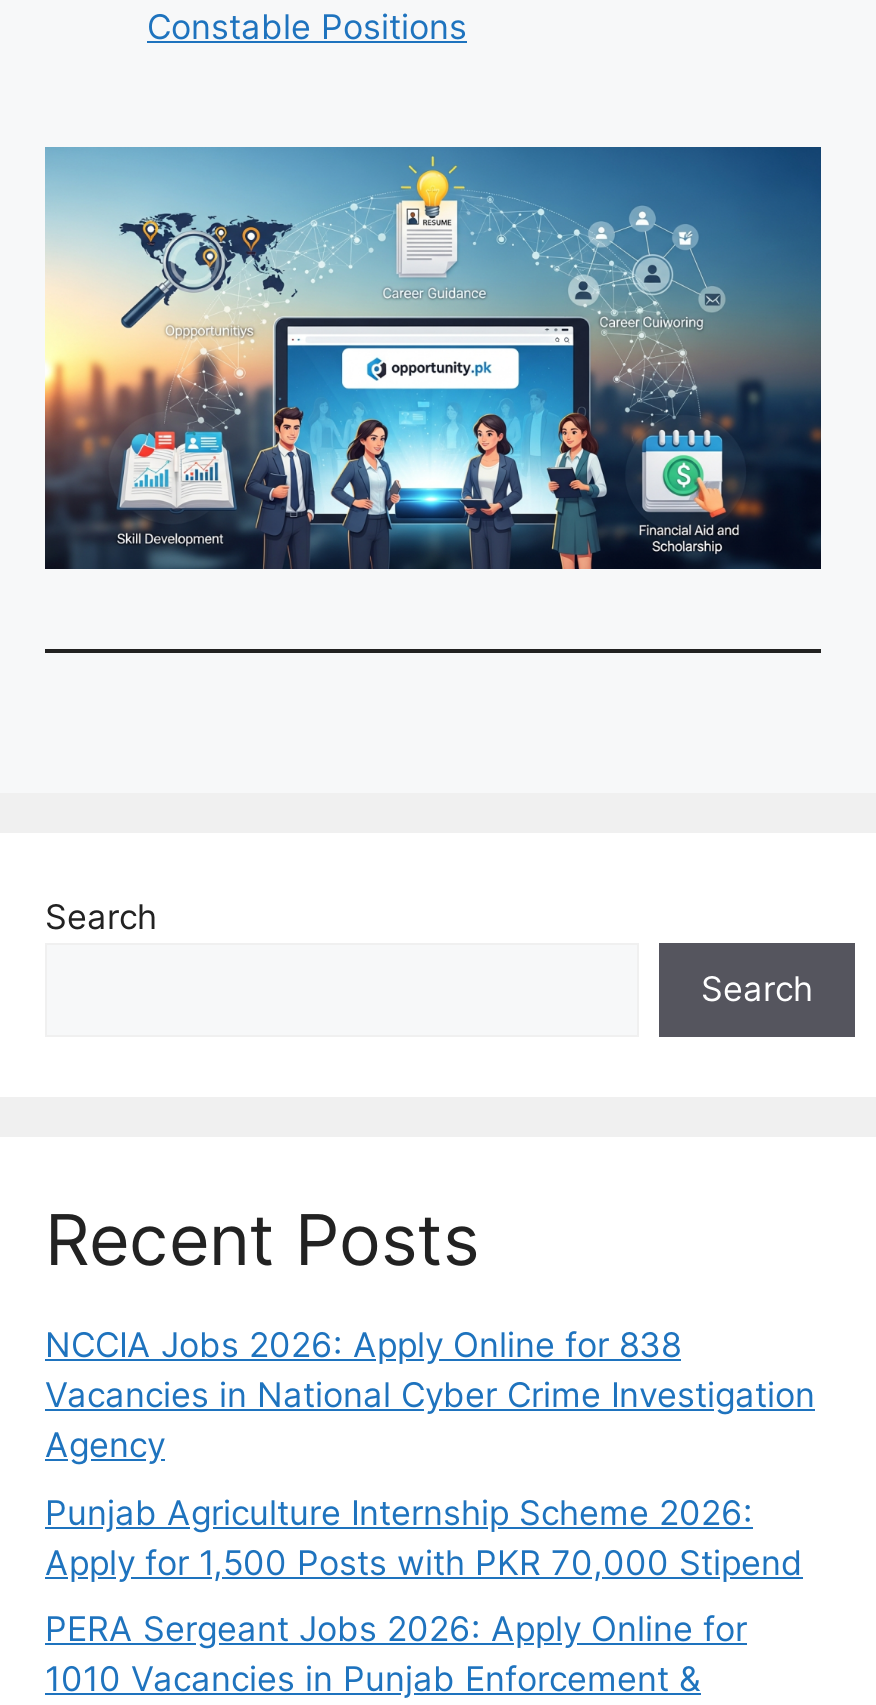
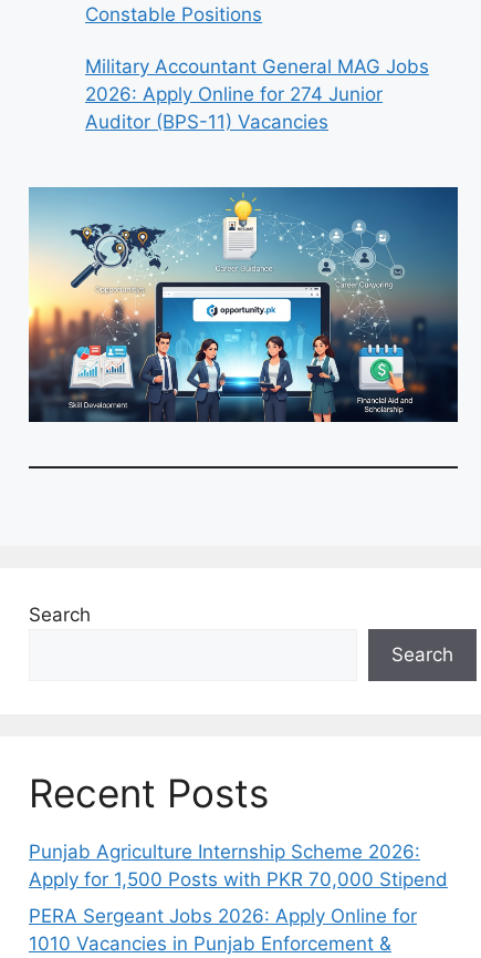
none -> [85,55,429,132] Military Accountant General MAG Jobs | 2026: Apply Online for 274 Junior | Auditor (BPS-11) Vacancies
moved [41,152,823,572] -> [27,190,459,423]: [image]
moved [45,898,813,1282] -> [29,603,453,816]: Search | Search | Recent Posts
[45,1326,815,1466] NCCIA Jobs 2026: Apply Online for 838 | Vacancies in National Cyber Crime Investigation | Agency -> none

